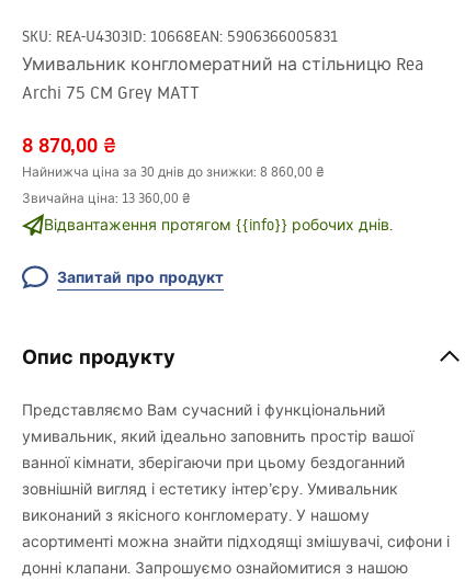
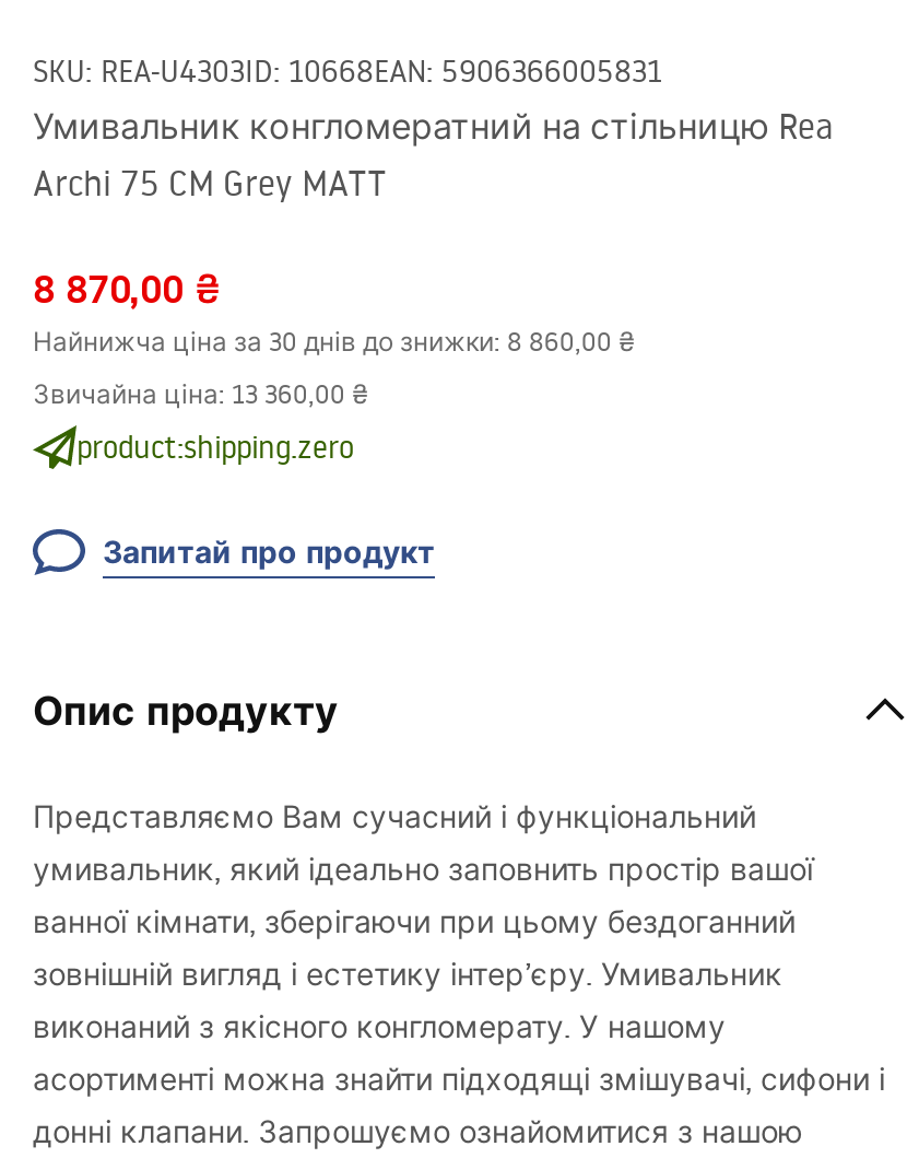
[44,215,393,235] Відвантаження протягом {{info}} робочих днів. -> [76,428,354,467] product:shipping.zero

